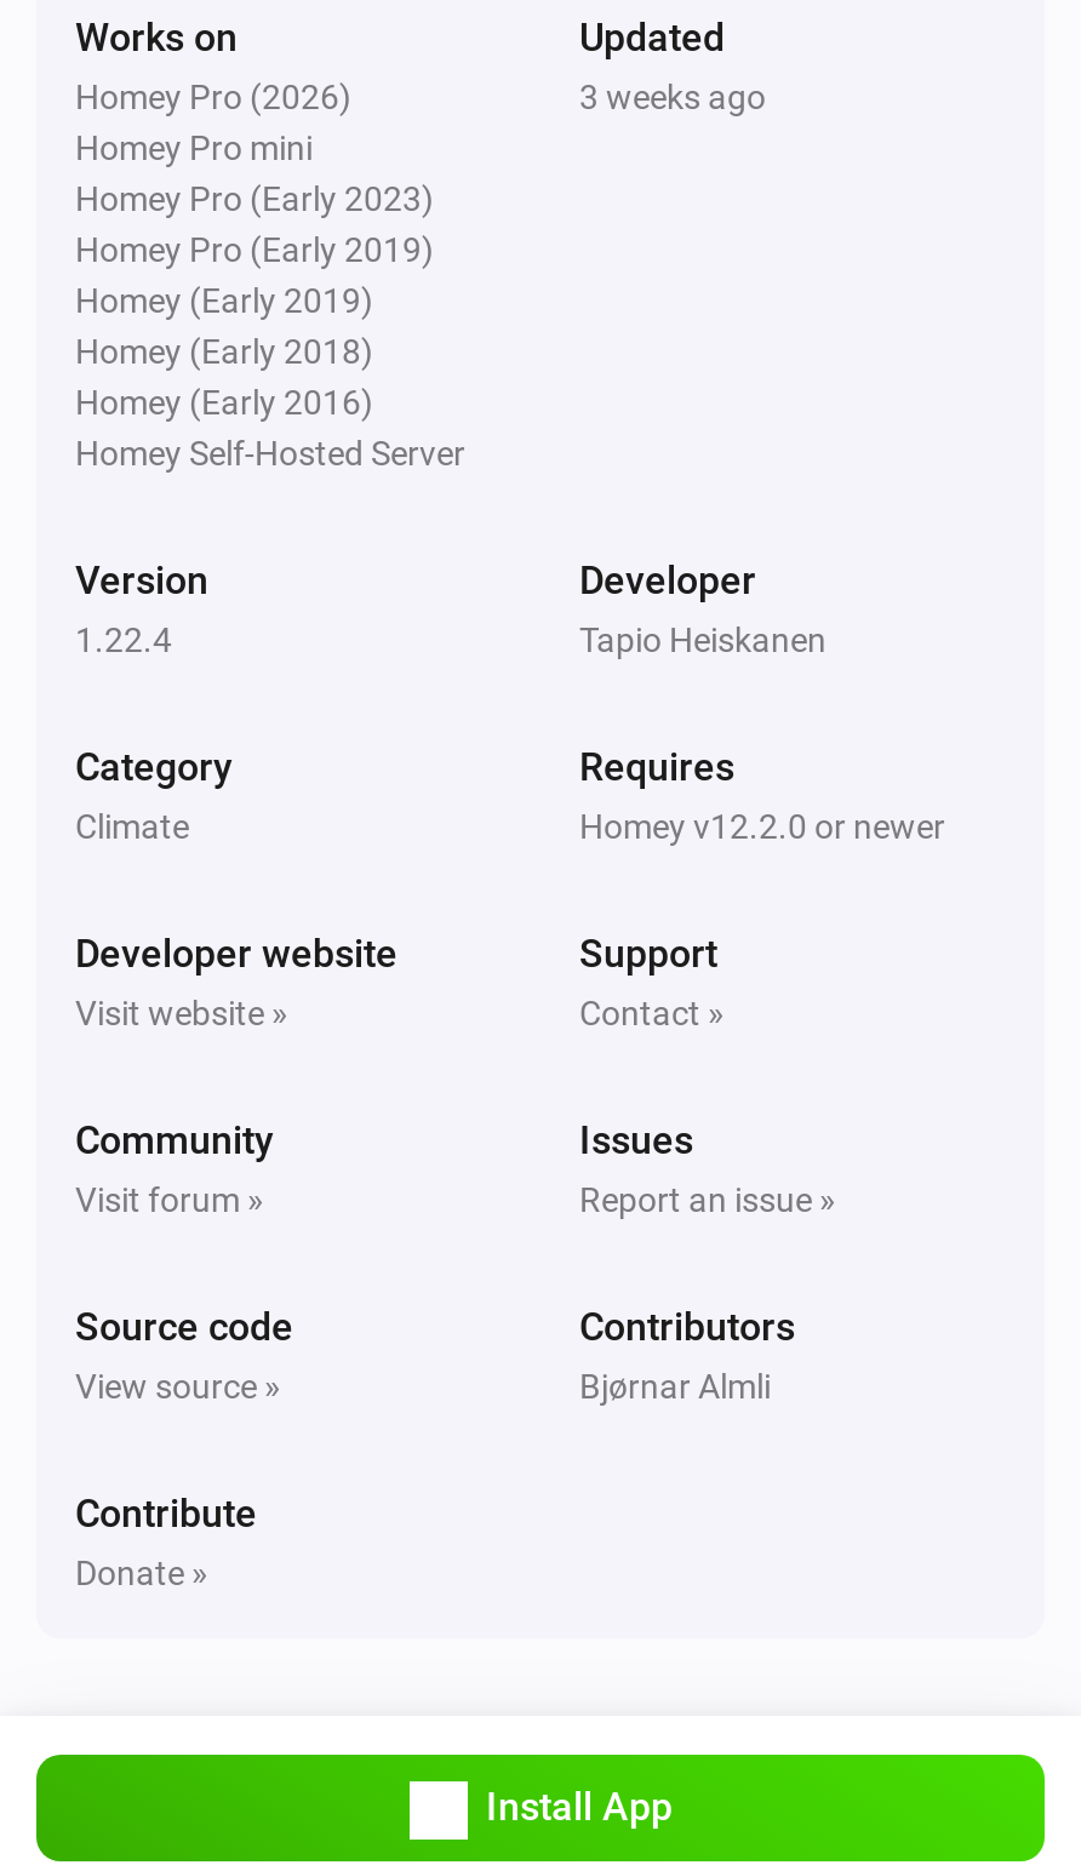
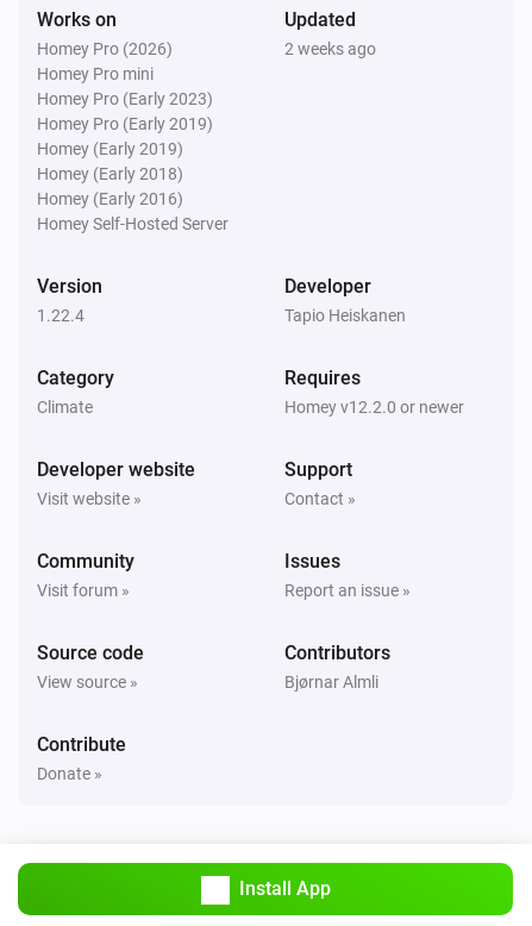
[579,77,766,115] 3 weeks ago -> [284,39,376,58] 2 weeks ago

